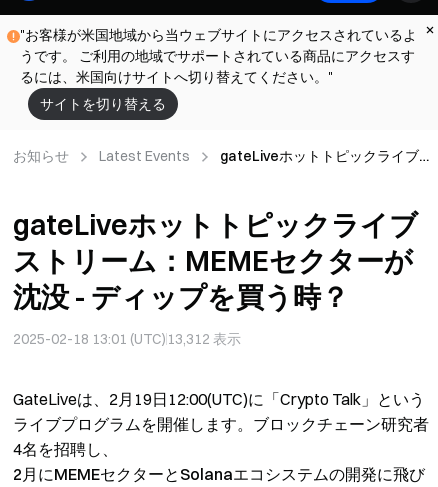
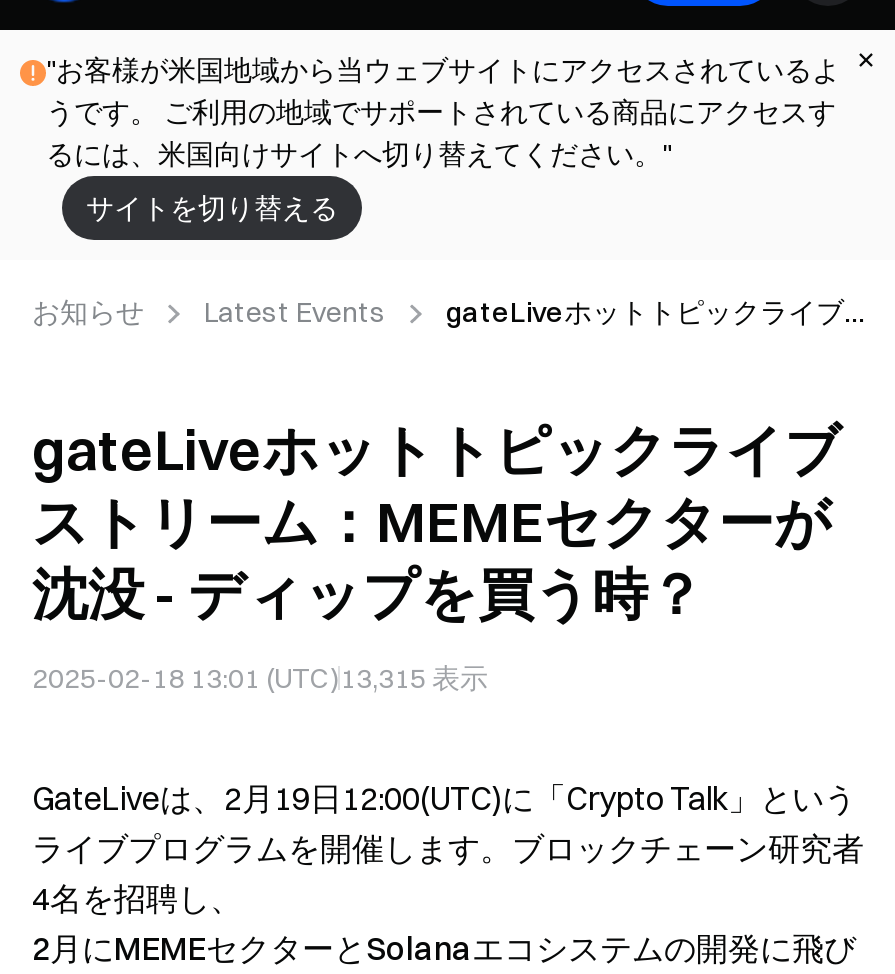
[13,330,241,348] 2025-02-18 13:01 (UTC)13,312表示 -> [32,660,488,696] 2025-02-18 13:01 (UTC)13,315表示

